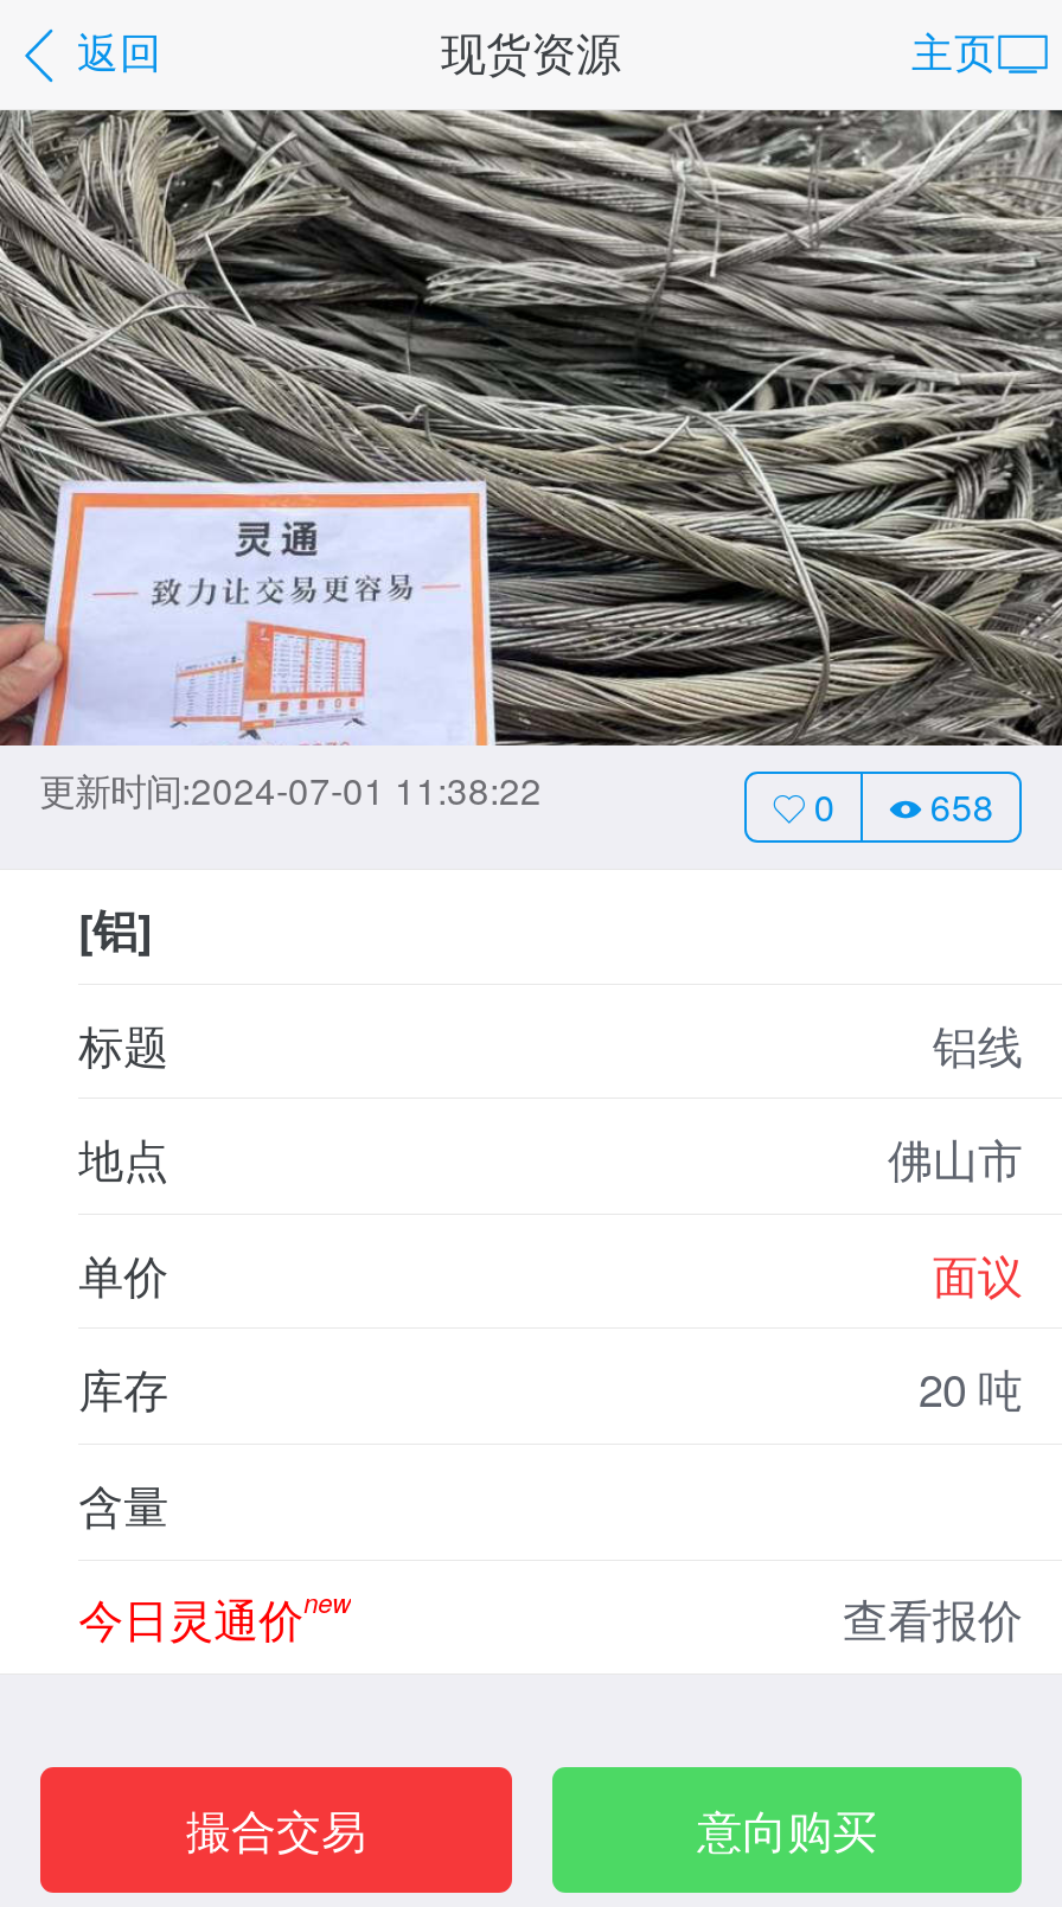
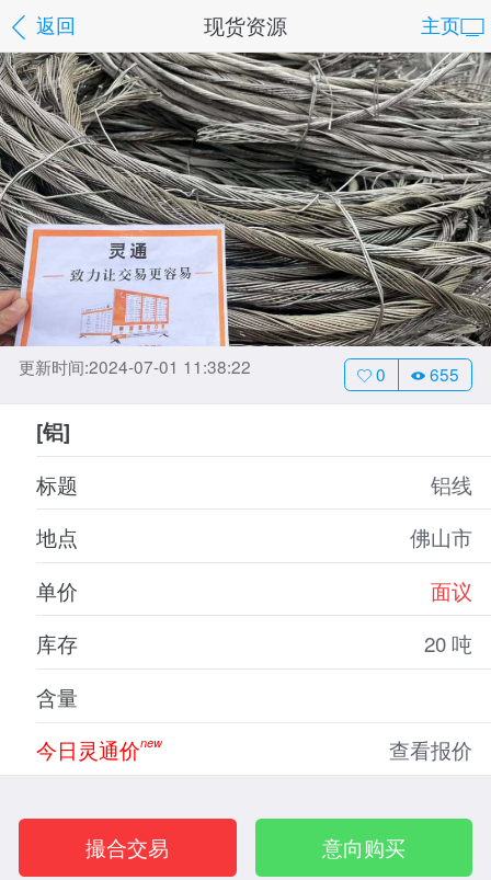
[814,780,994,832] 0 658 -> [376,362,460,386] 0 655

